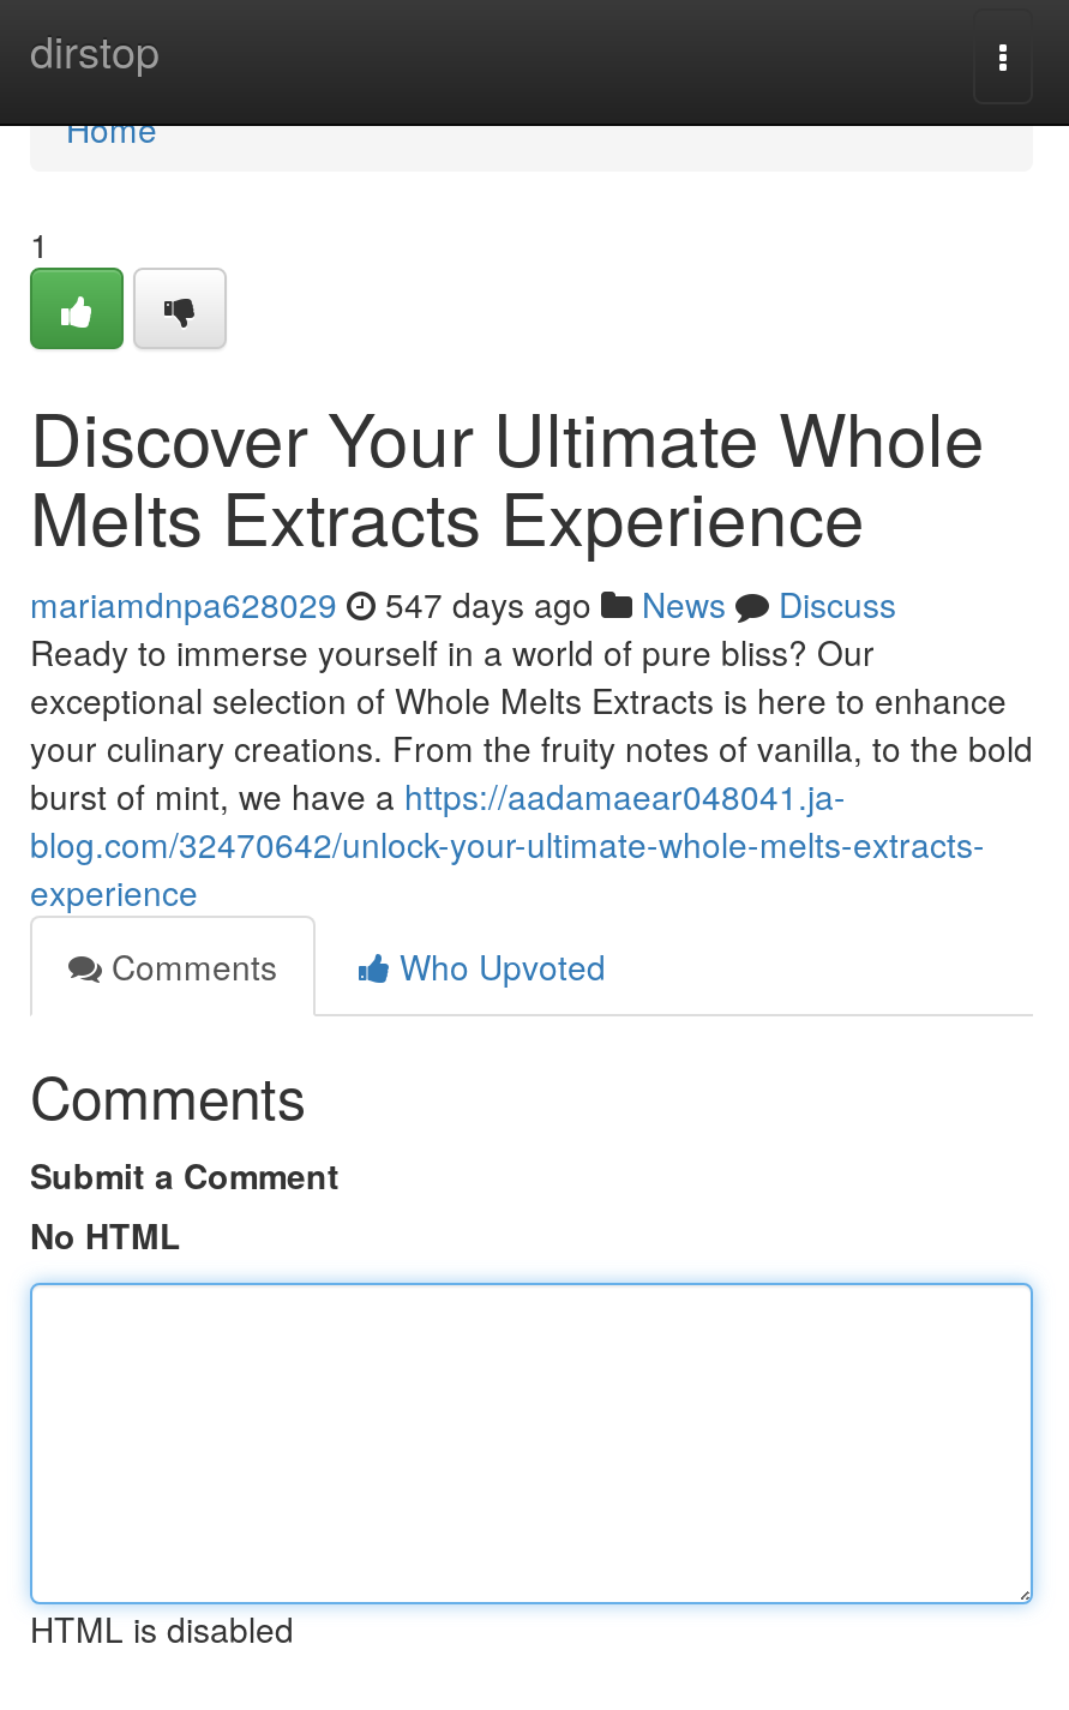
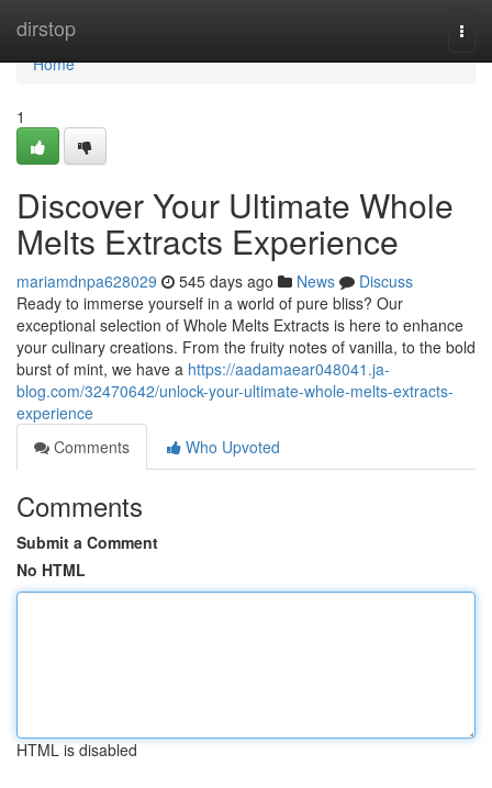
[30,580,896,628] mariamdnpa628029 547 days ago News Discuss -> [16,270,413,292] mariamdnpa628029 545 days ago News Discuss

